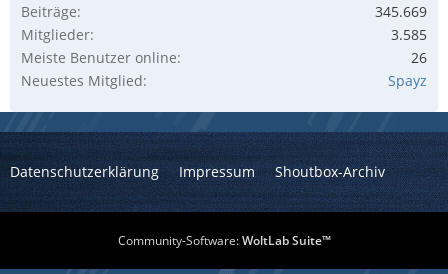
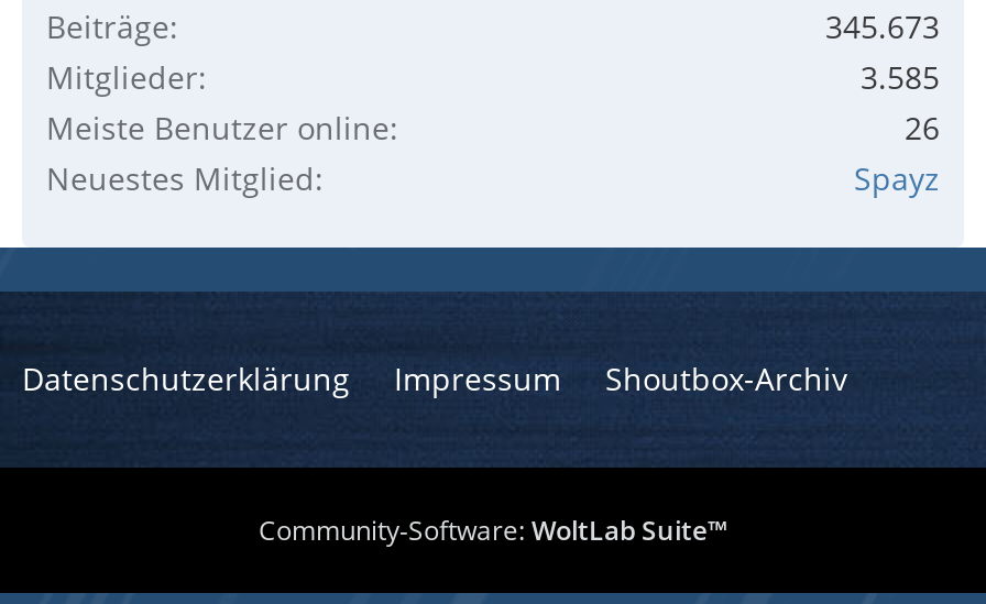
[375,2,427,21] 345.669 -> [825,4,940,46] 345.673

